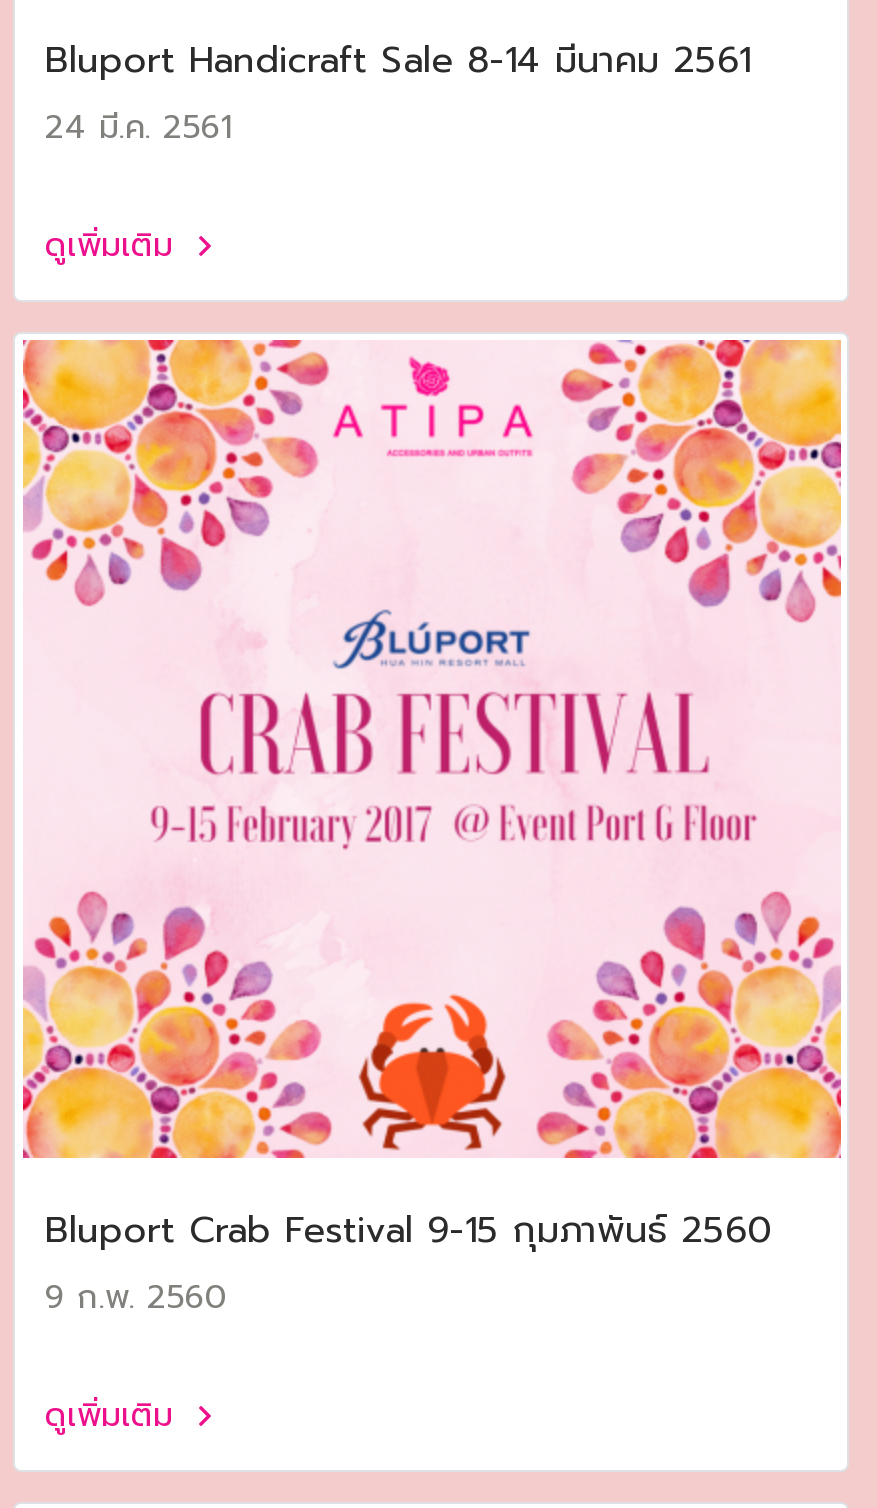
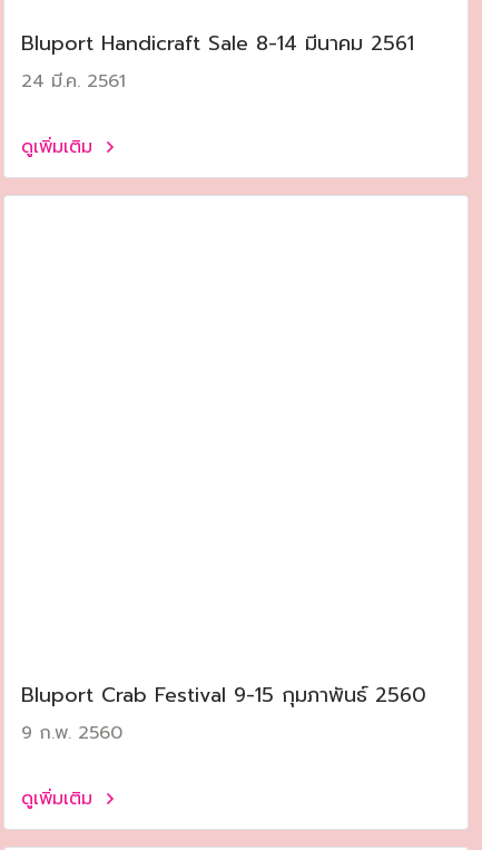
[21,338,843,1160] [image] -> none

